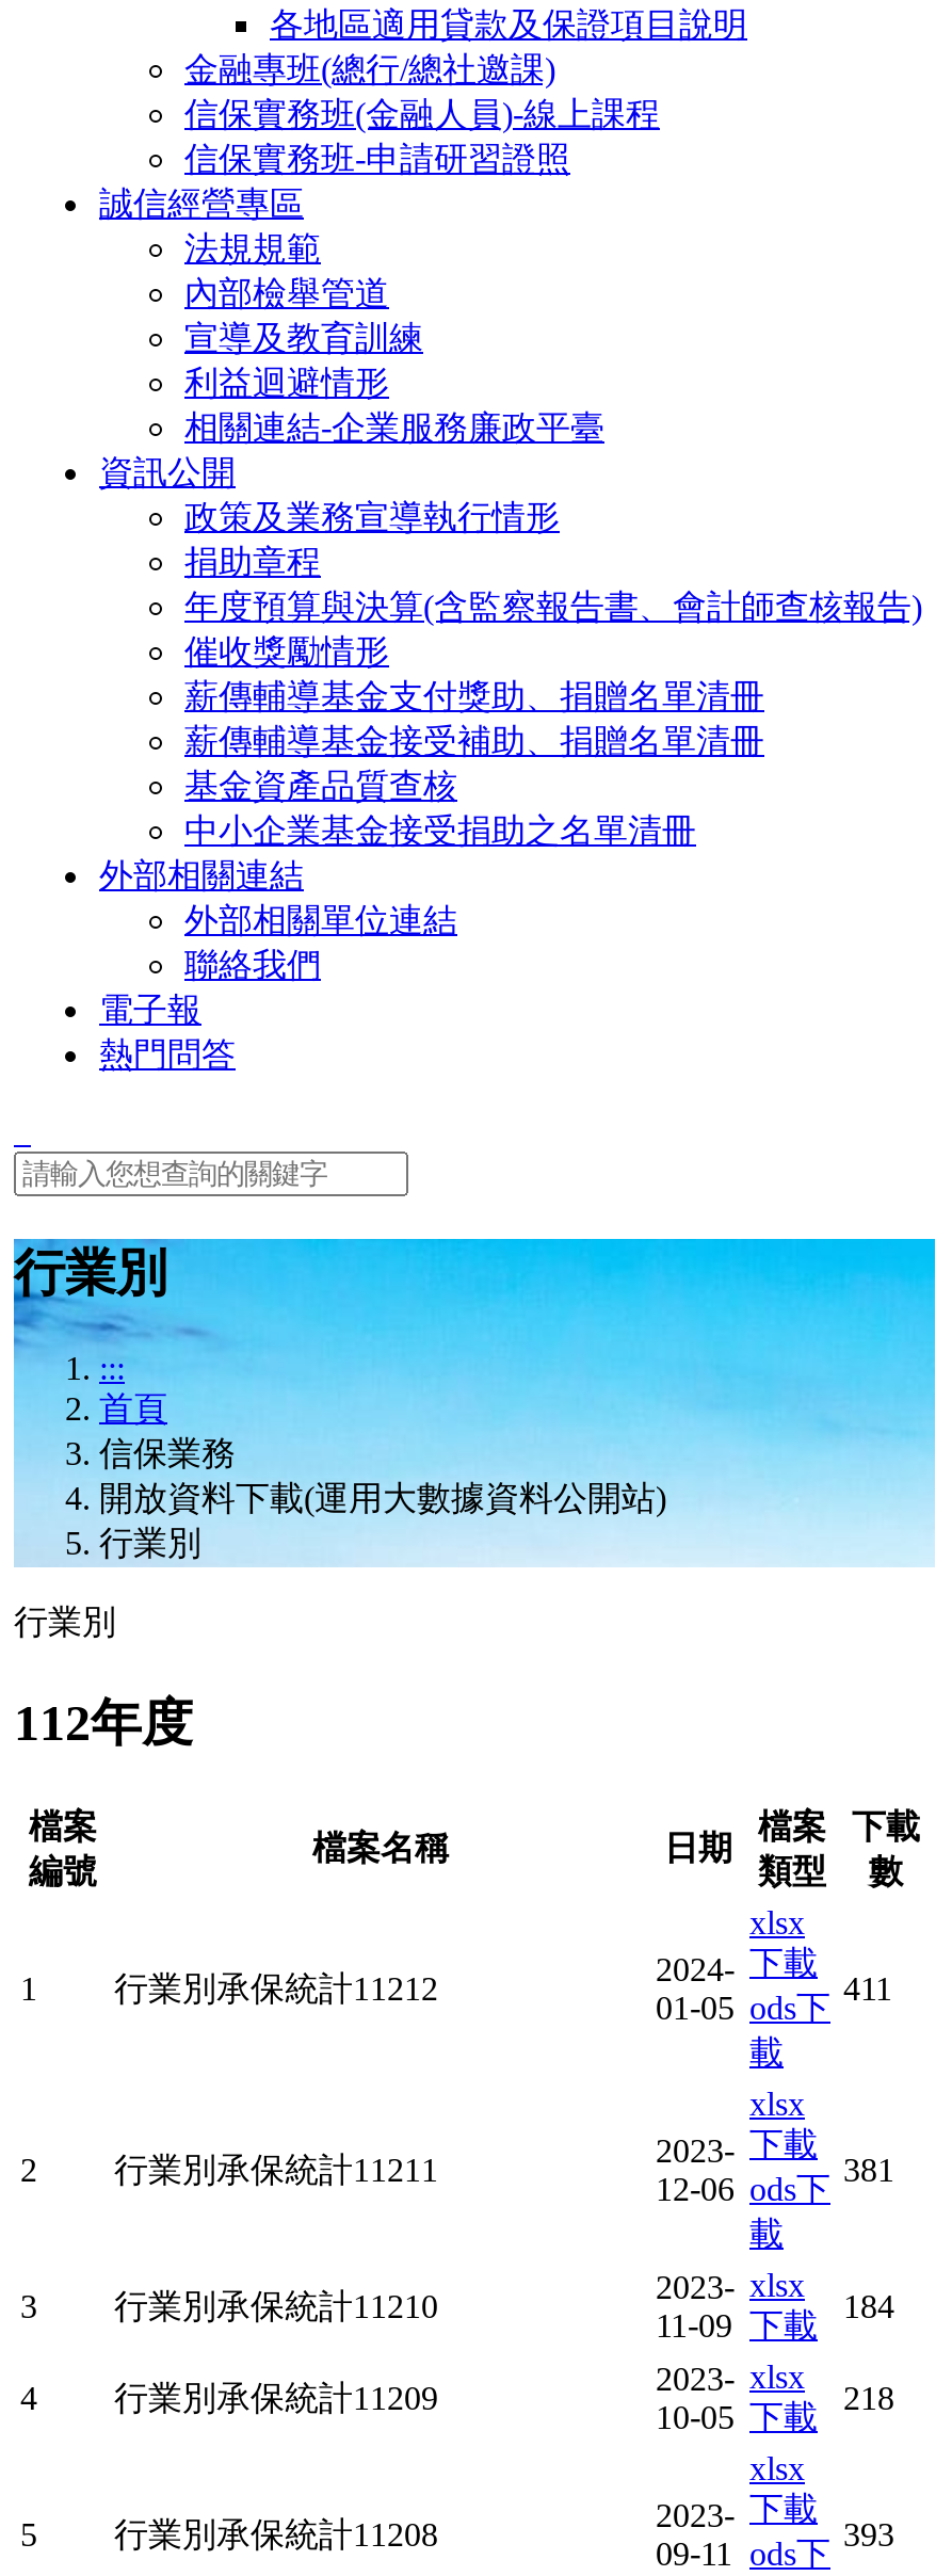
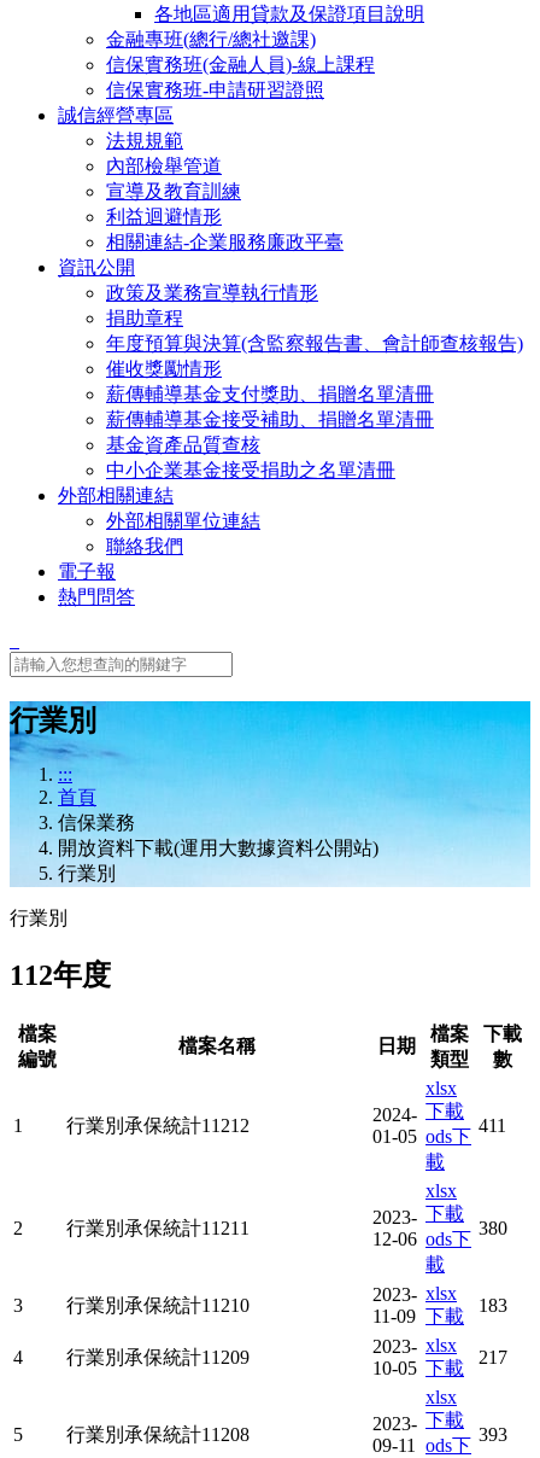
[843,2151,894,2187] 381 -> [479,1217,507,1238] 380
[843,2287,894,2323] 184 -> [479,1294,507,1315] 183
[843,2379,894,2415] 218 -> [479,1346,507,1367] 217

